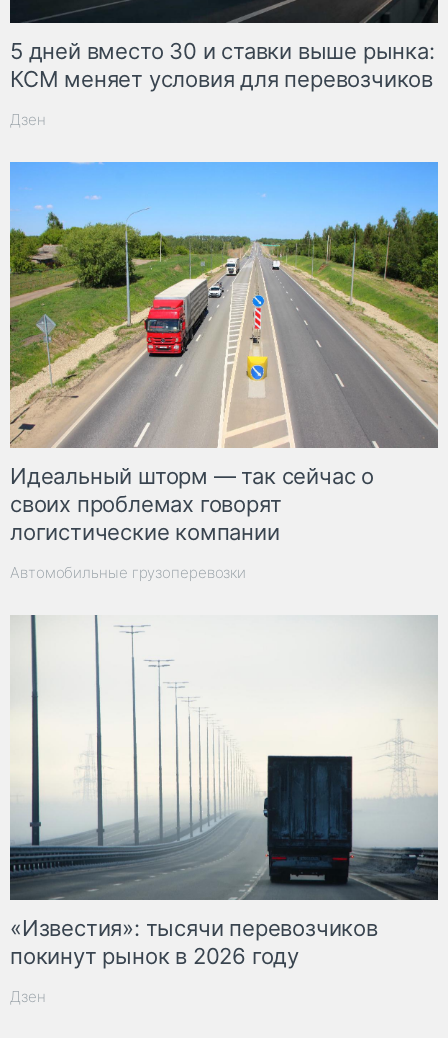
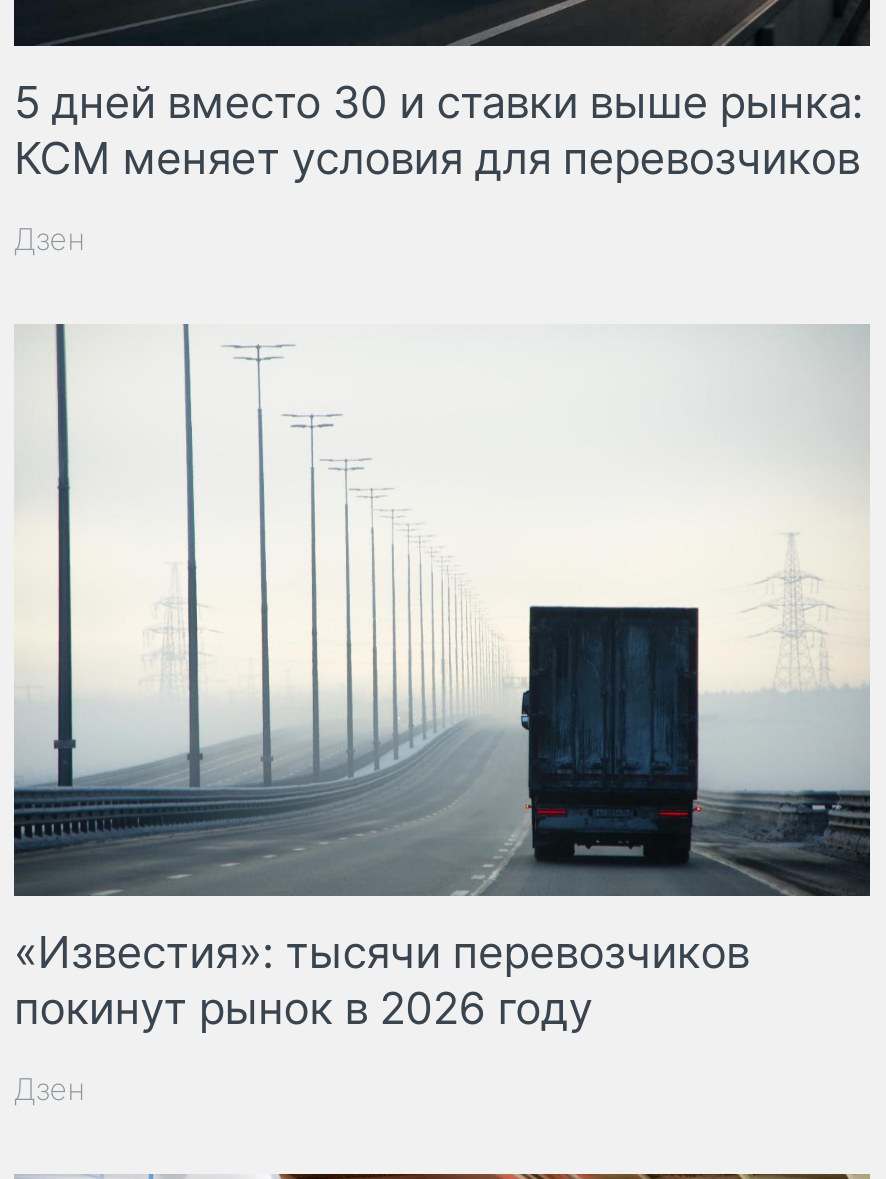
[9,161,439,582] [image] | Идеальный шторм — так сейчас о | своих проблемах говорят | логистические компании | Автомобильные грузоперевозки -> none

